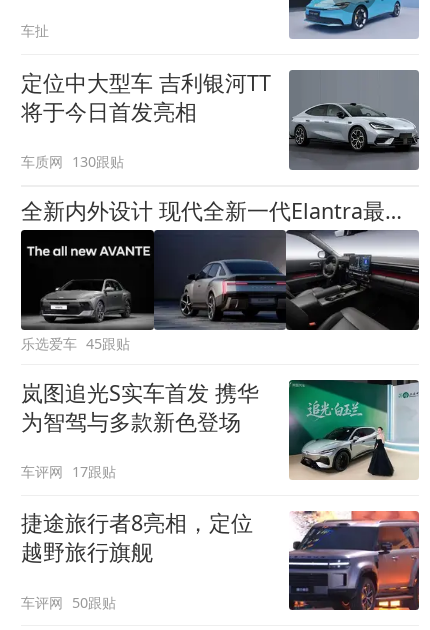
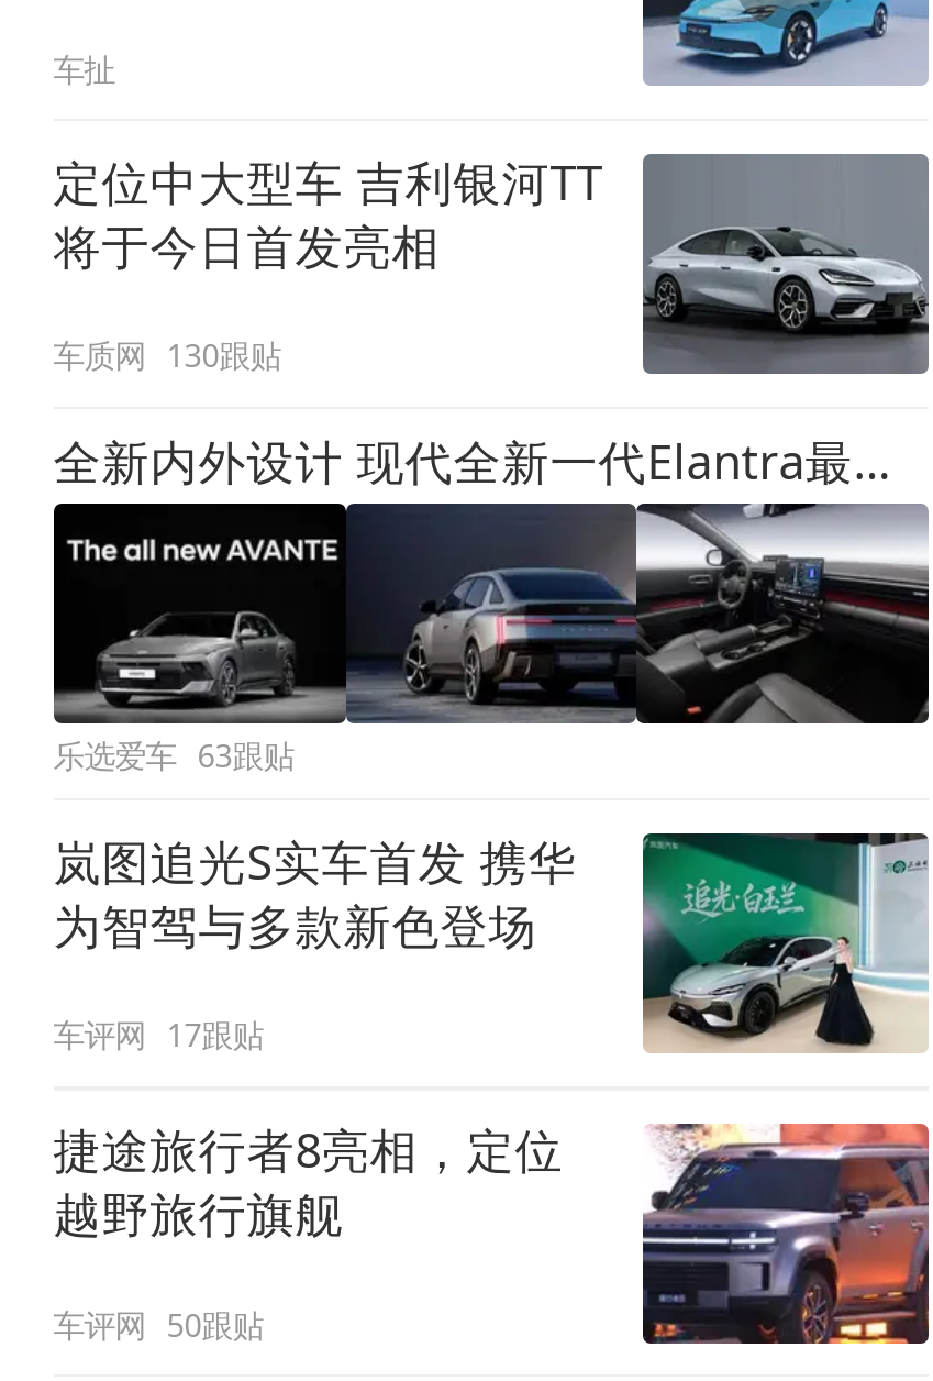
[21,334,130,353] 乐选爱车 45跟贴 -> [53,733,294,775] 乐选爱车 63跟贴

